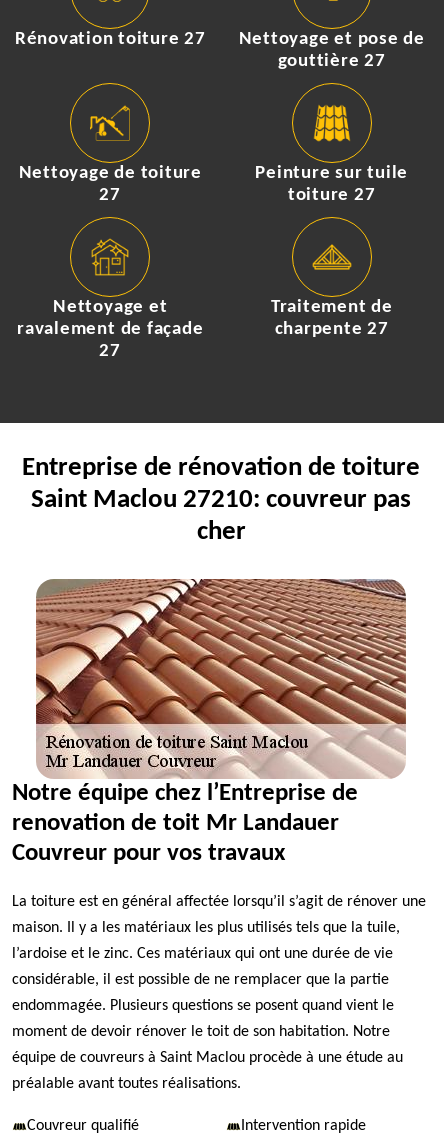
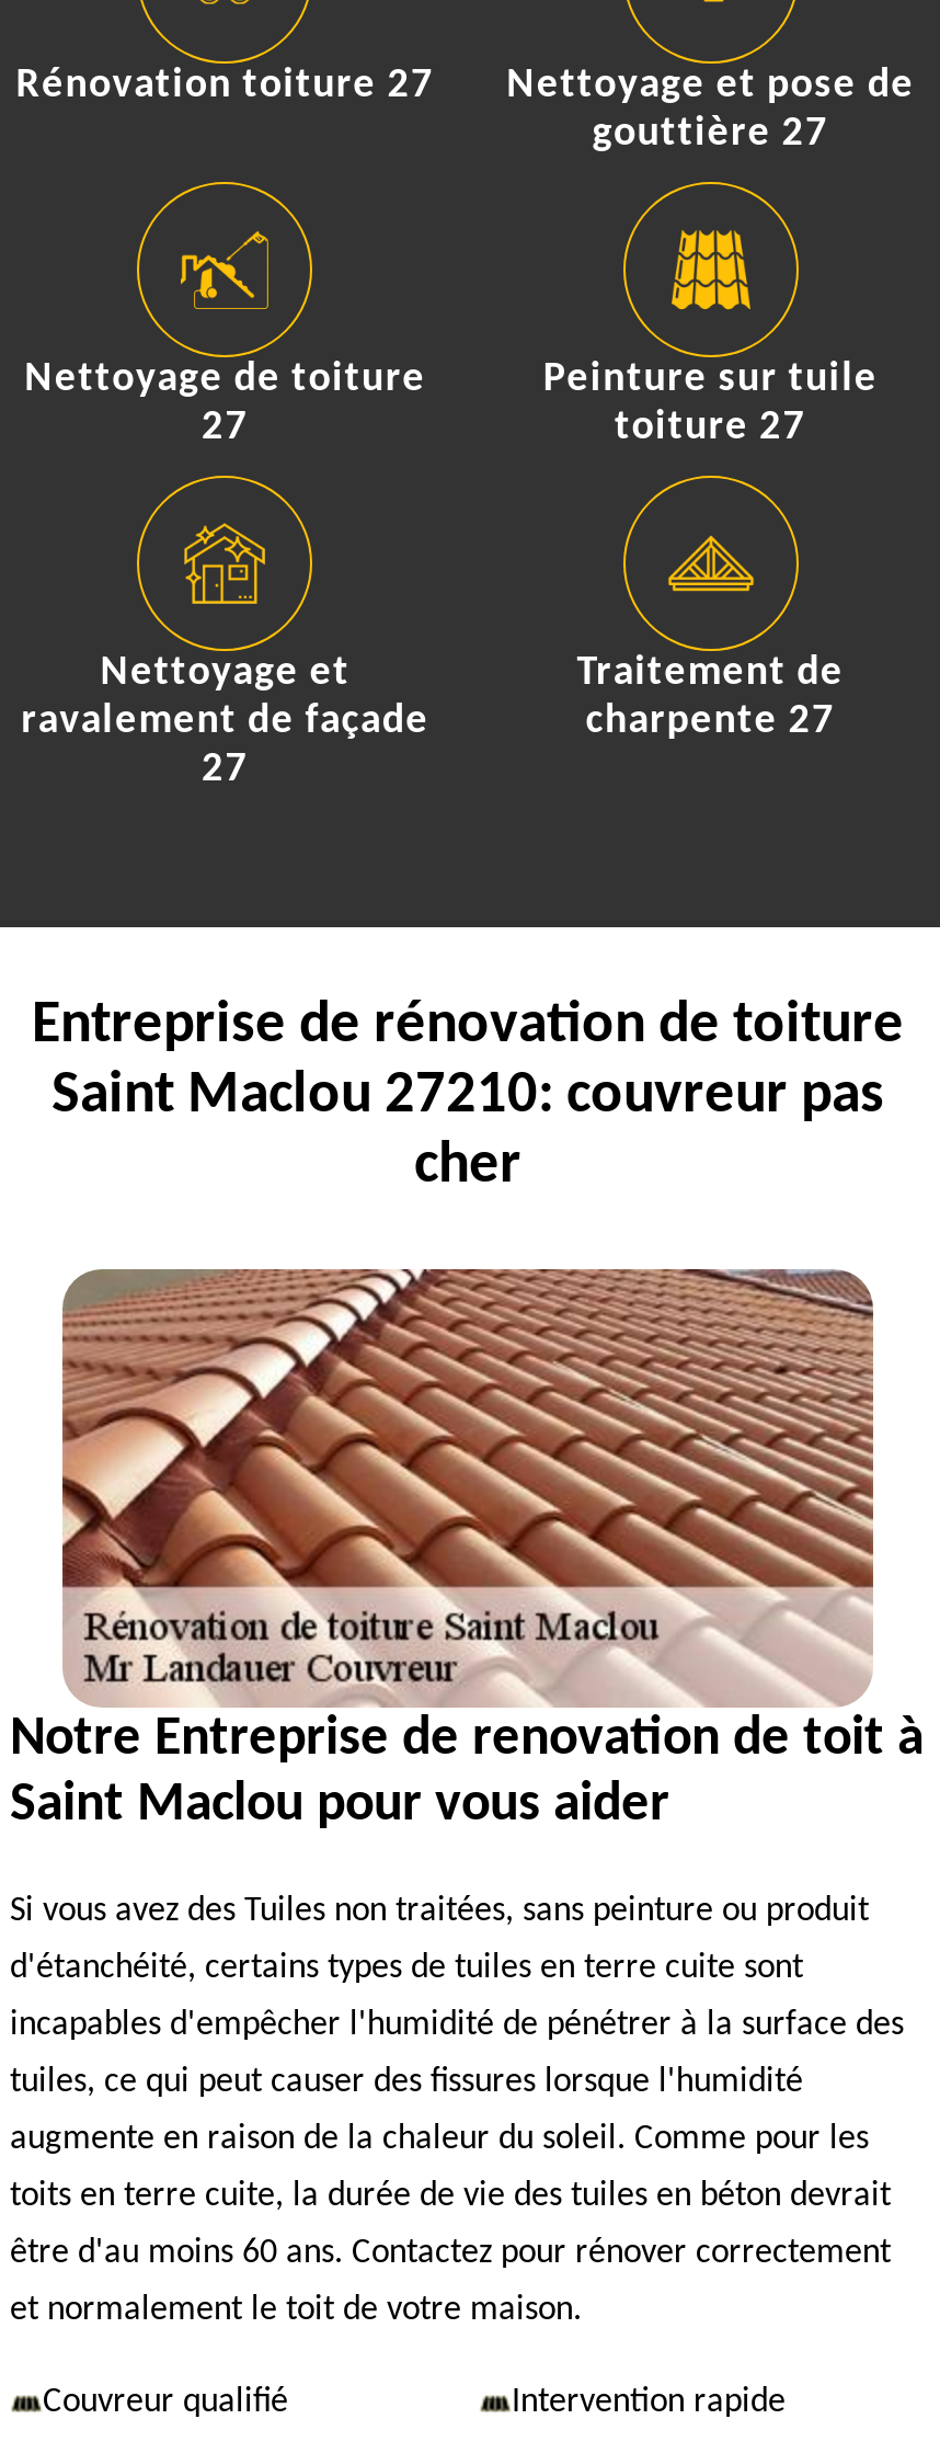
[12,781,358,866] Notre équipe chez l’Entreprise de | renovation de toit Mr Landauer | Couvreur pour vos travaux -> [10,1712,924,1833] Notre Entreprise de renovation de toit à | Saint Maclou pour vous aider
[12,894,426,910] La toiture est en général affectée lorsqu’il s’agit de rénover une -> [10,1894,869,1929] Si vous avez des Tuiles non traitées, sans peinture ou produit
[12,920,400,936] maison. Il y a les matériaux les plus utilisés tels que la tuile, -> [10,1951,803,1986] d'étanchéité, certains types de tuiles en terre cuite sont
[12,946,393,962] l’ardoise et le zinc. Ces matériaux qui ont une durée de vie -> [10,2008,904,2043] incapables d'empêcher l'humidité de pénétrer à la surface des
[12,972,389,988] considérable, il est possible de ne remplacer que la partie -> [10,2065,803,2100] tuiles, ce qui peut causer des fissures lorsque l'humidité
[12,998,394,1014] endommagée. Plusieurs questions se posent quand vient le -> [10,2122,869,2157] augmente en raison de la chaleur du soleil. Comme pour les
[12,1024,390,1040] moment de devoir rénover le toit de son habitation. Notre -> [10,2179,891,2214] toits en terre cuite, la durée de vie des tuiles en béton devrait
[12,1050,403,1066] équipe de couvreurs à Saint Maclou procède à une étude au -> [10,2236,891,2271] être d'au moins 60 ans. Contactez pour rénover correctement
[12,1076,241,1092] préalable avant toutes réalisations. -> [10,2293,582,2328] et normalement le toit de votre maison.

